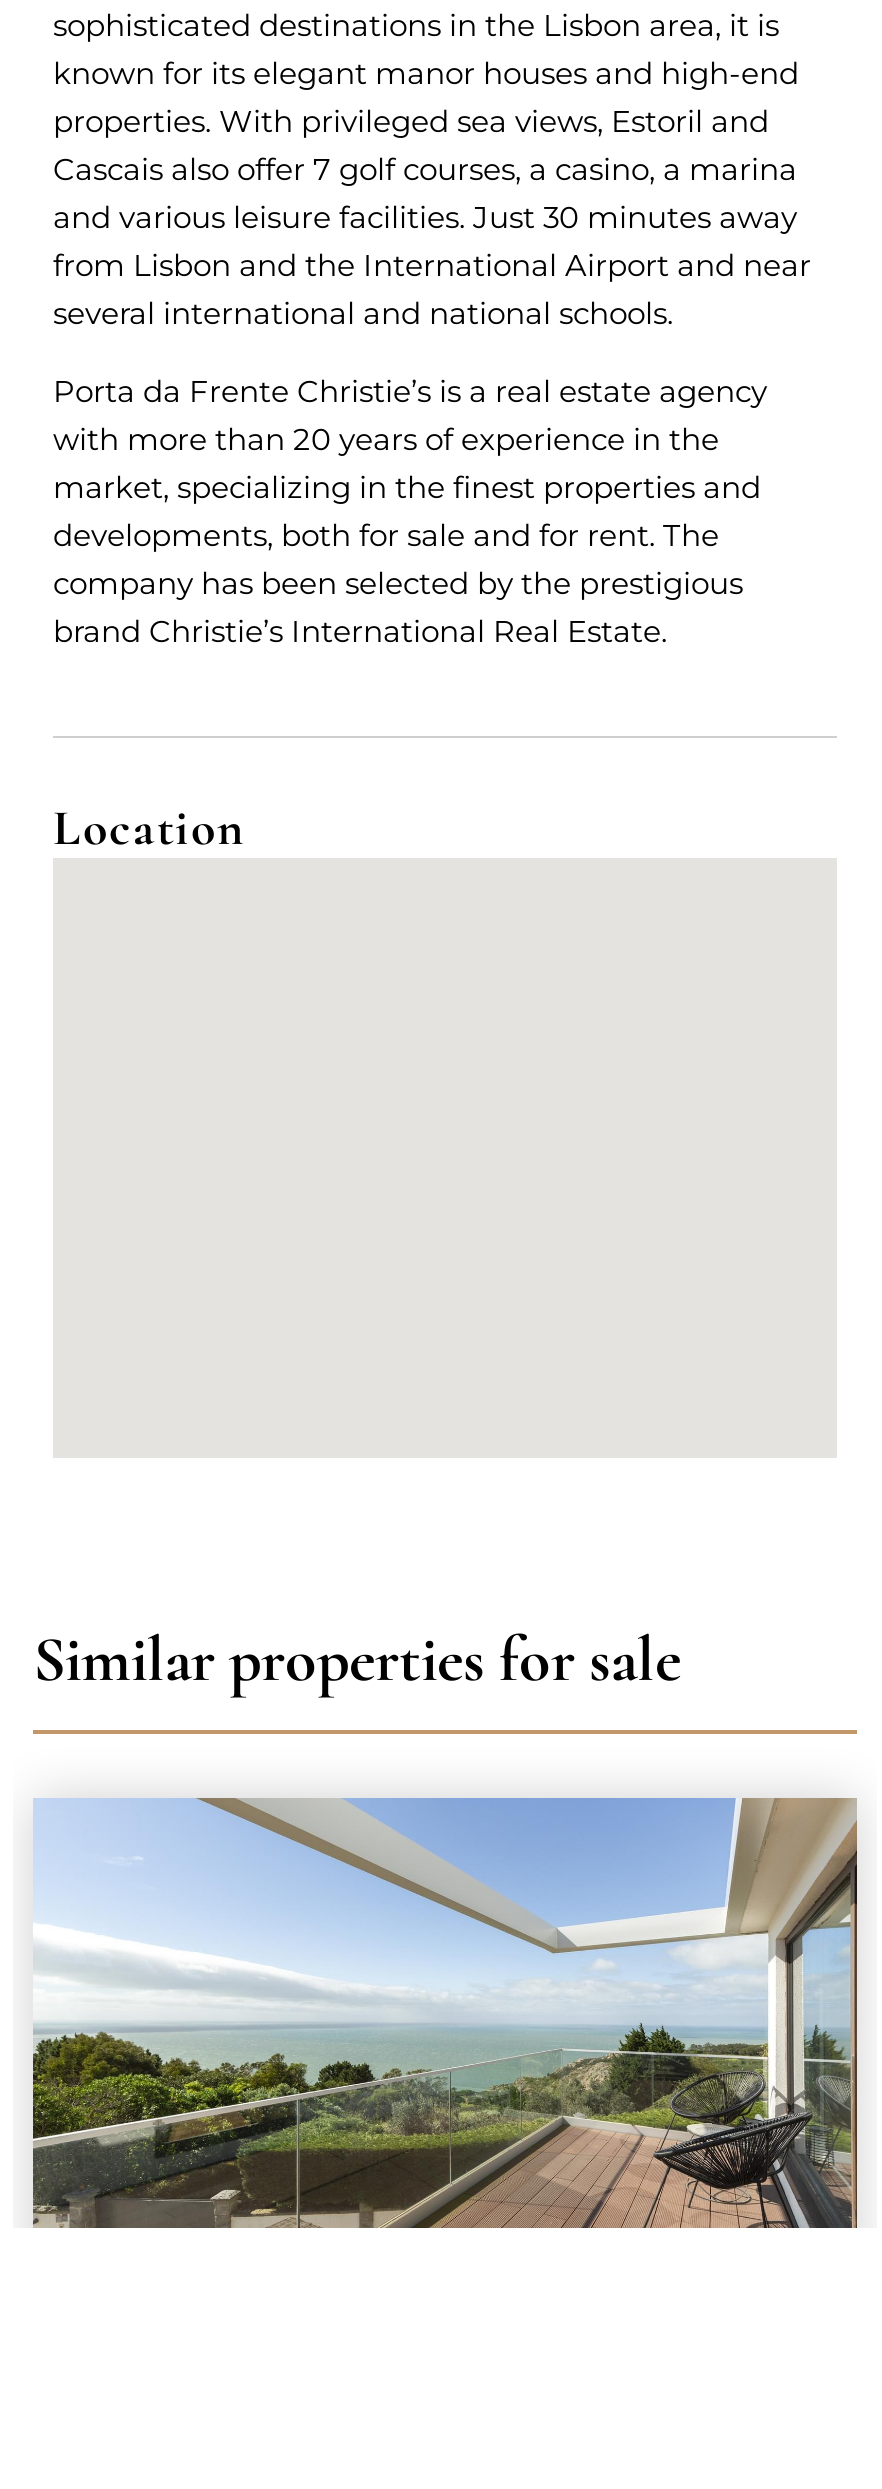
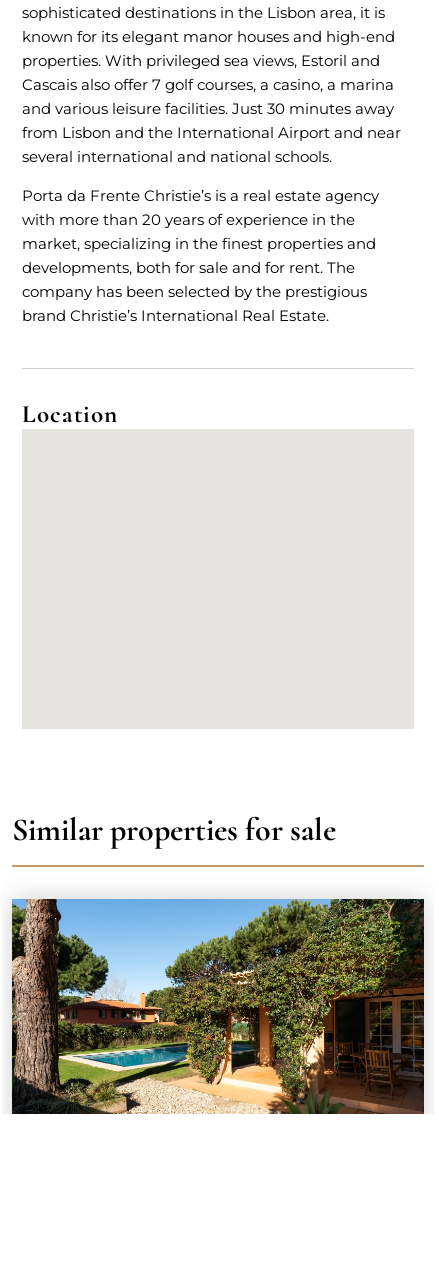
[31,1796,859,2230] [image] -> [11,898,425,1115] [image]

